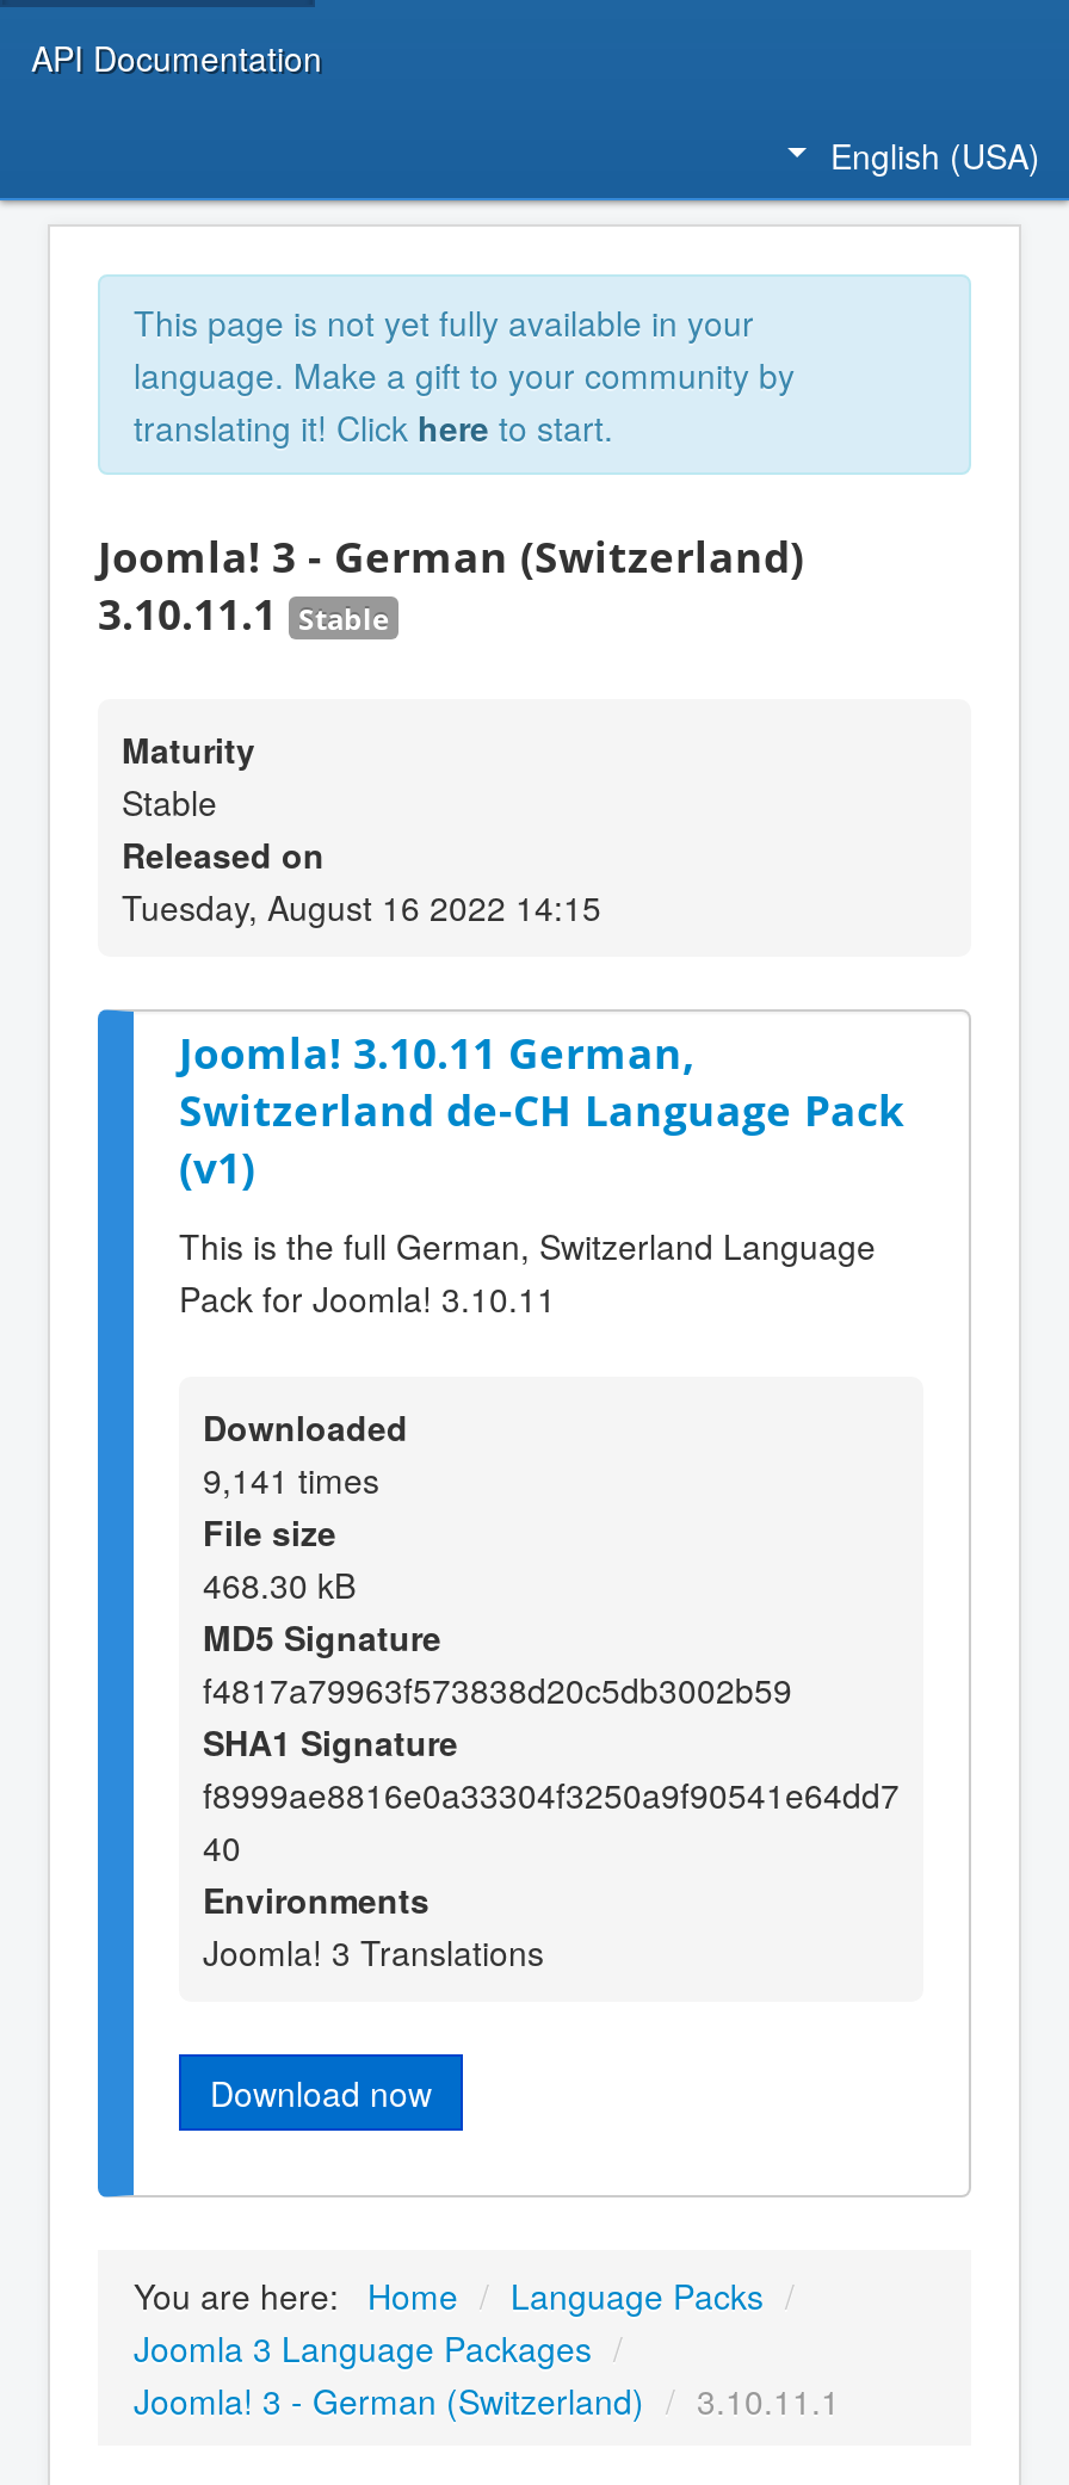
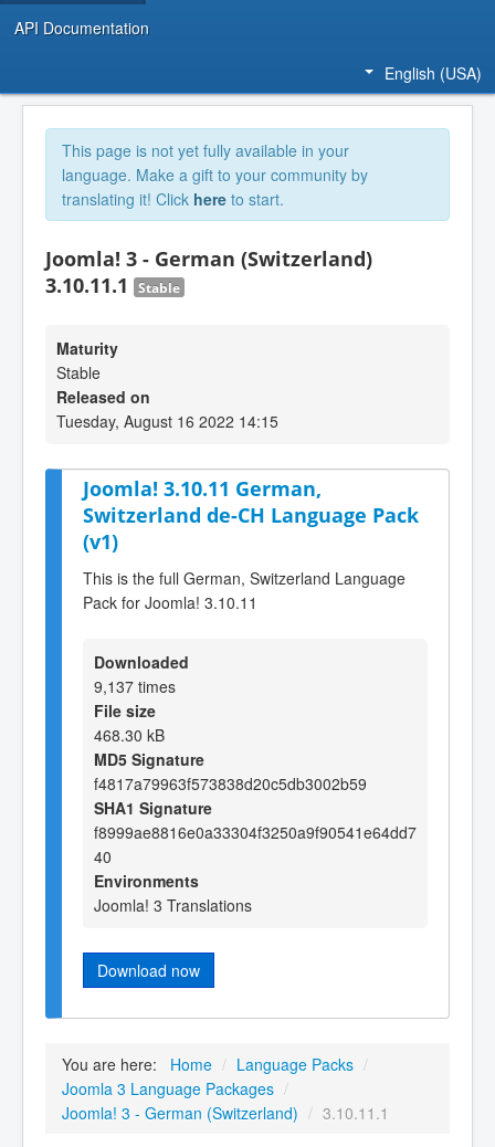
[203,1455,379,1503] 9,141 times -> [94,675,176,697] 9,137 times

